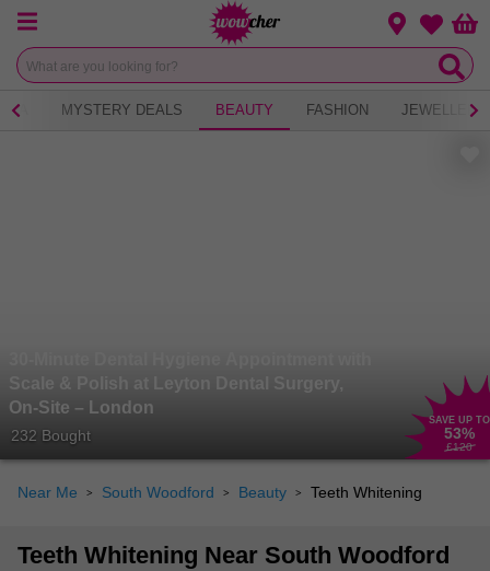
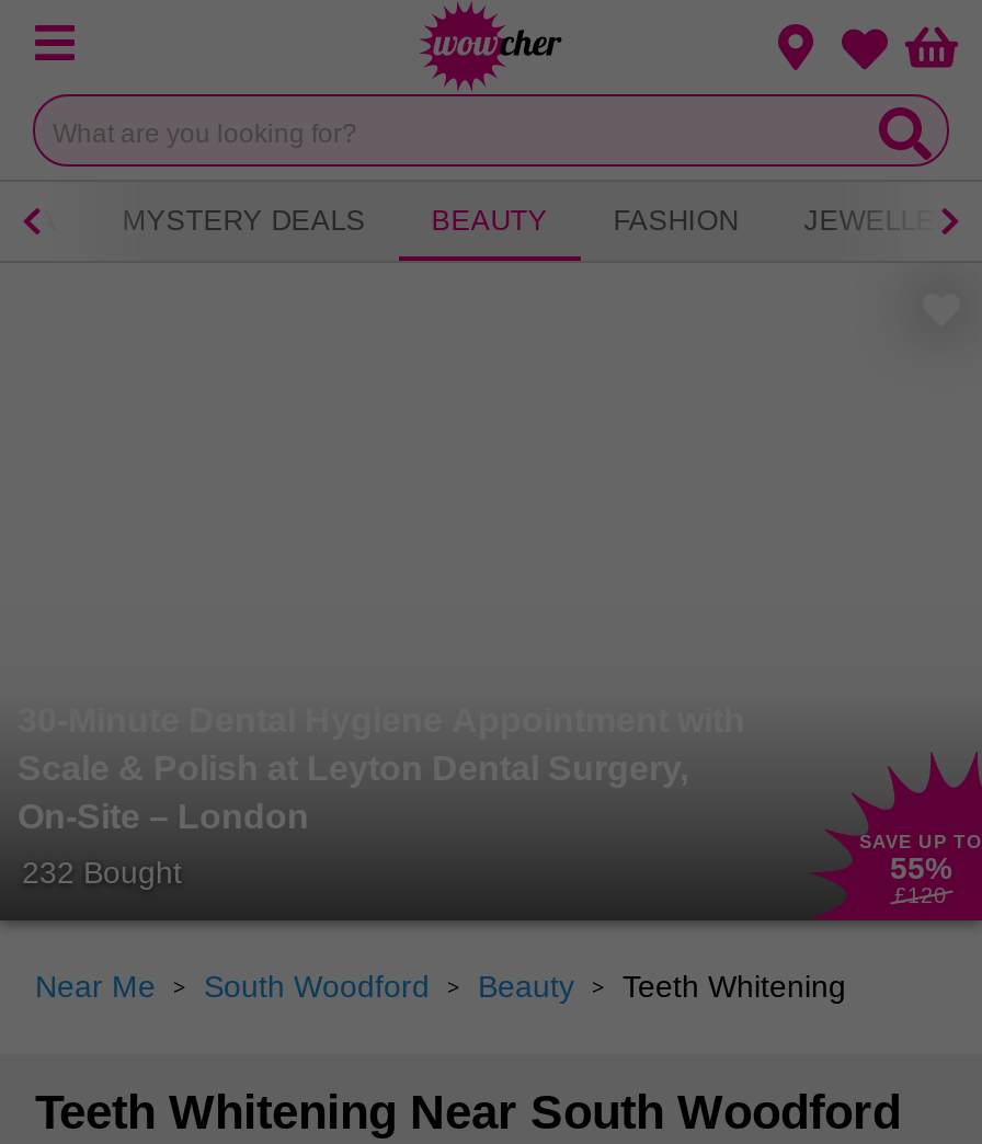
[444,424,475,442] 53% -> [890,850,951,885] 55%

